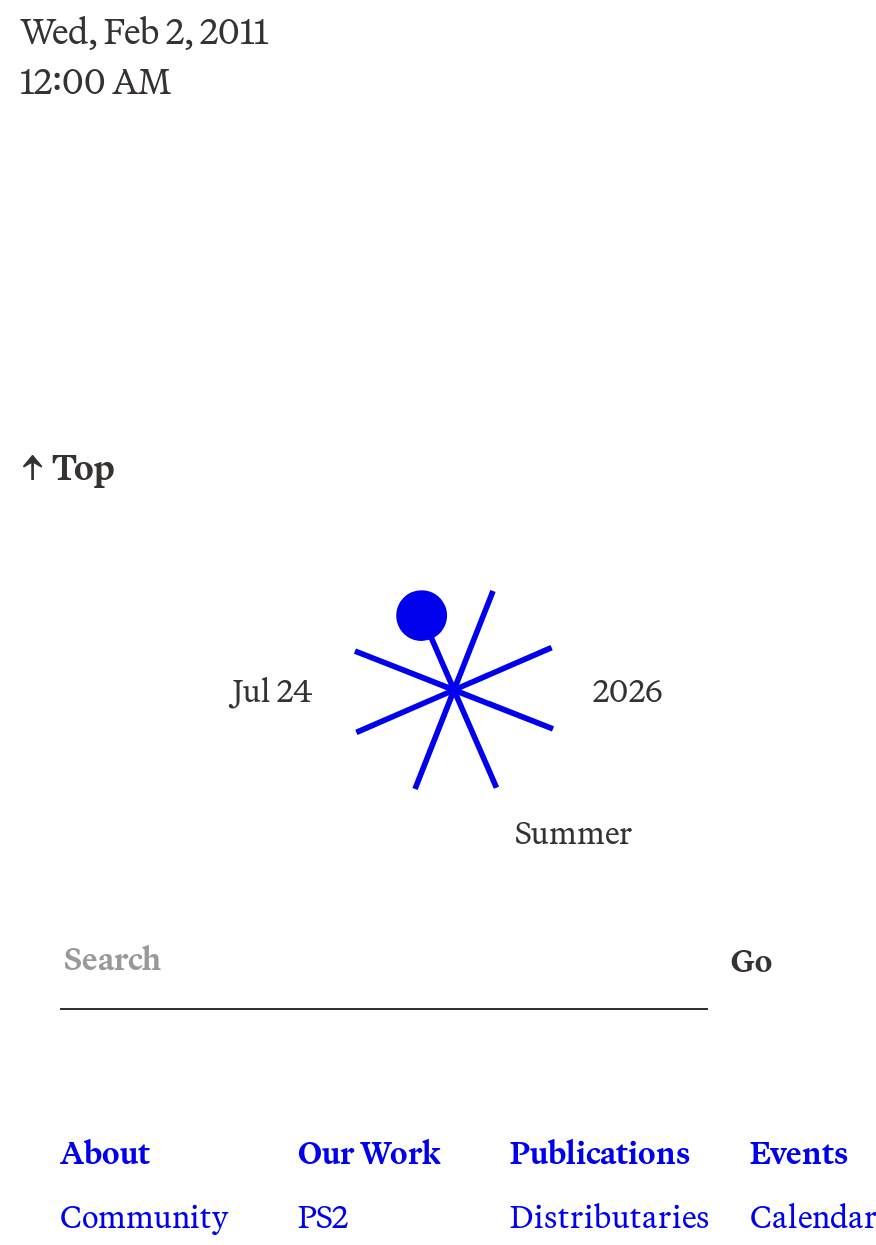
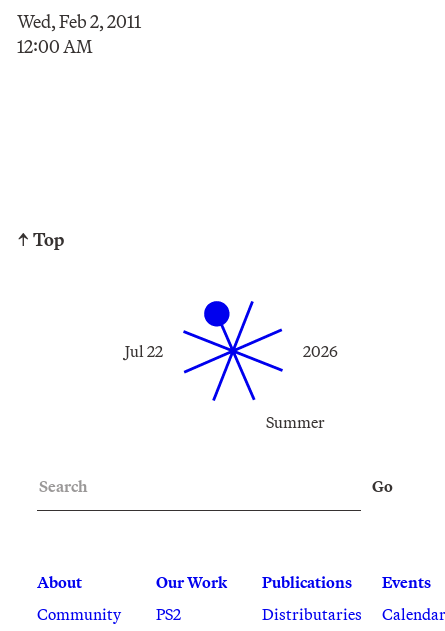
[233,670,313,710] Jul 24 -> [124,341,162,361] Jul 22

